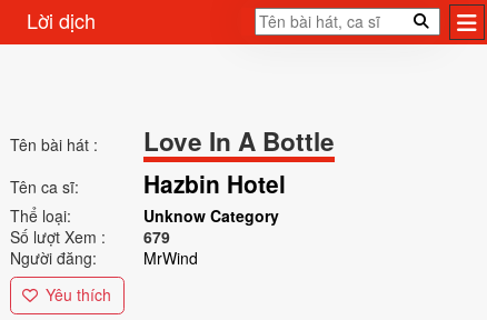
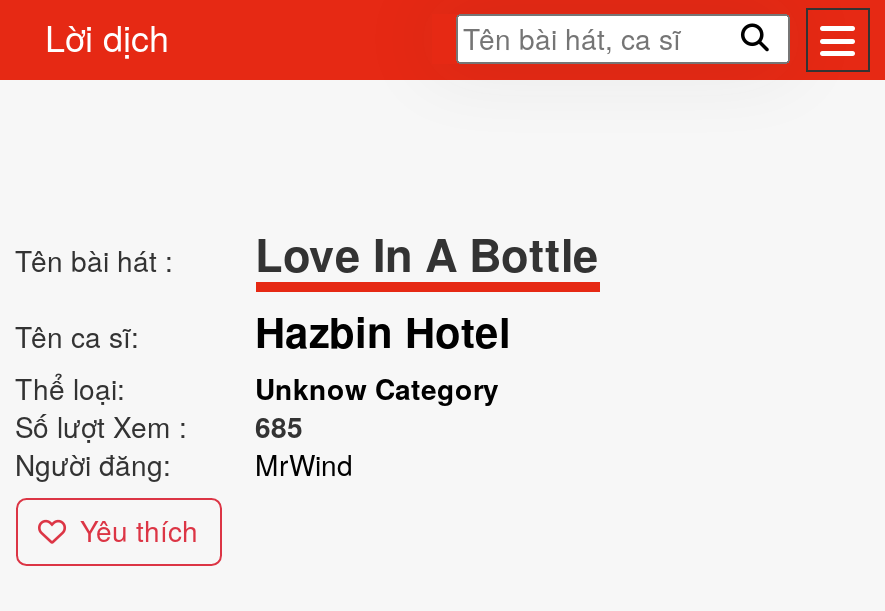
[9,226,170,248] Số lượt Xem : 679 -> [15,406,303,446] Số lượt Xem : 685

